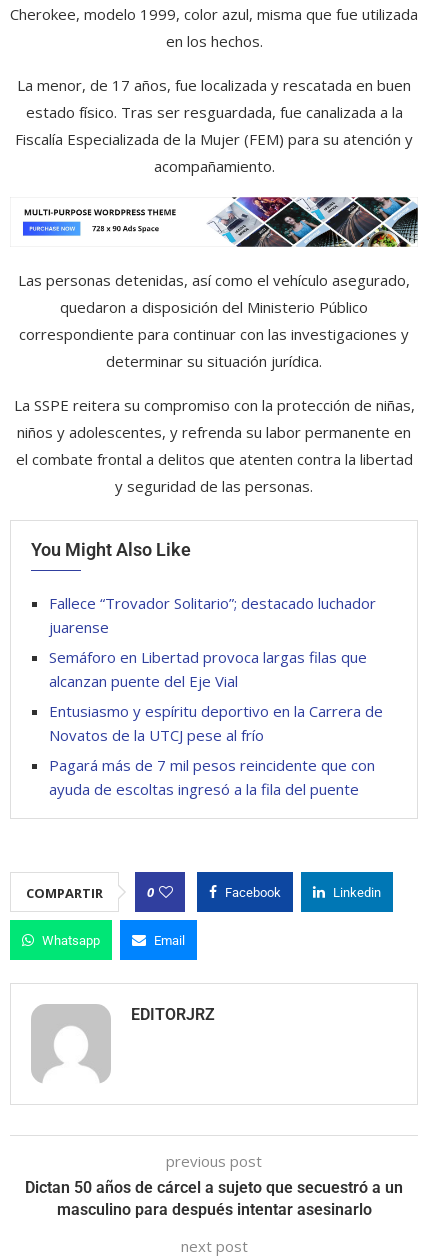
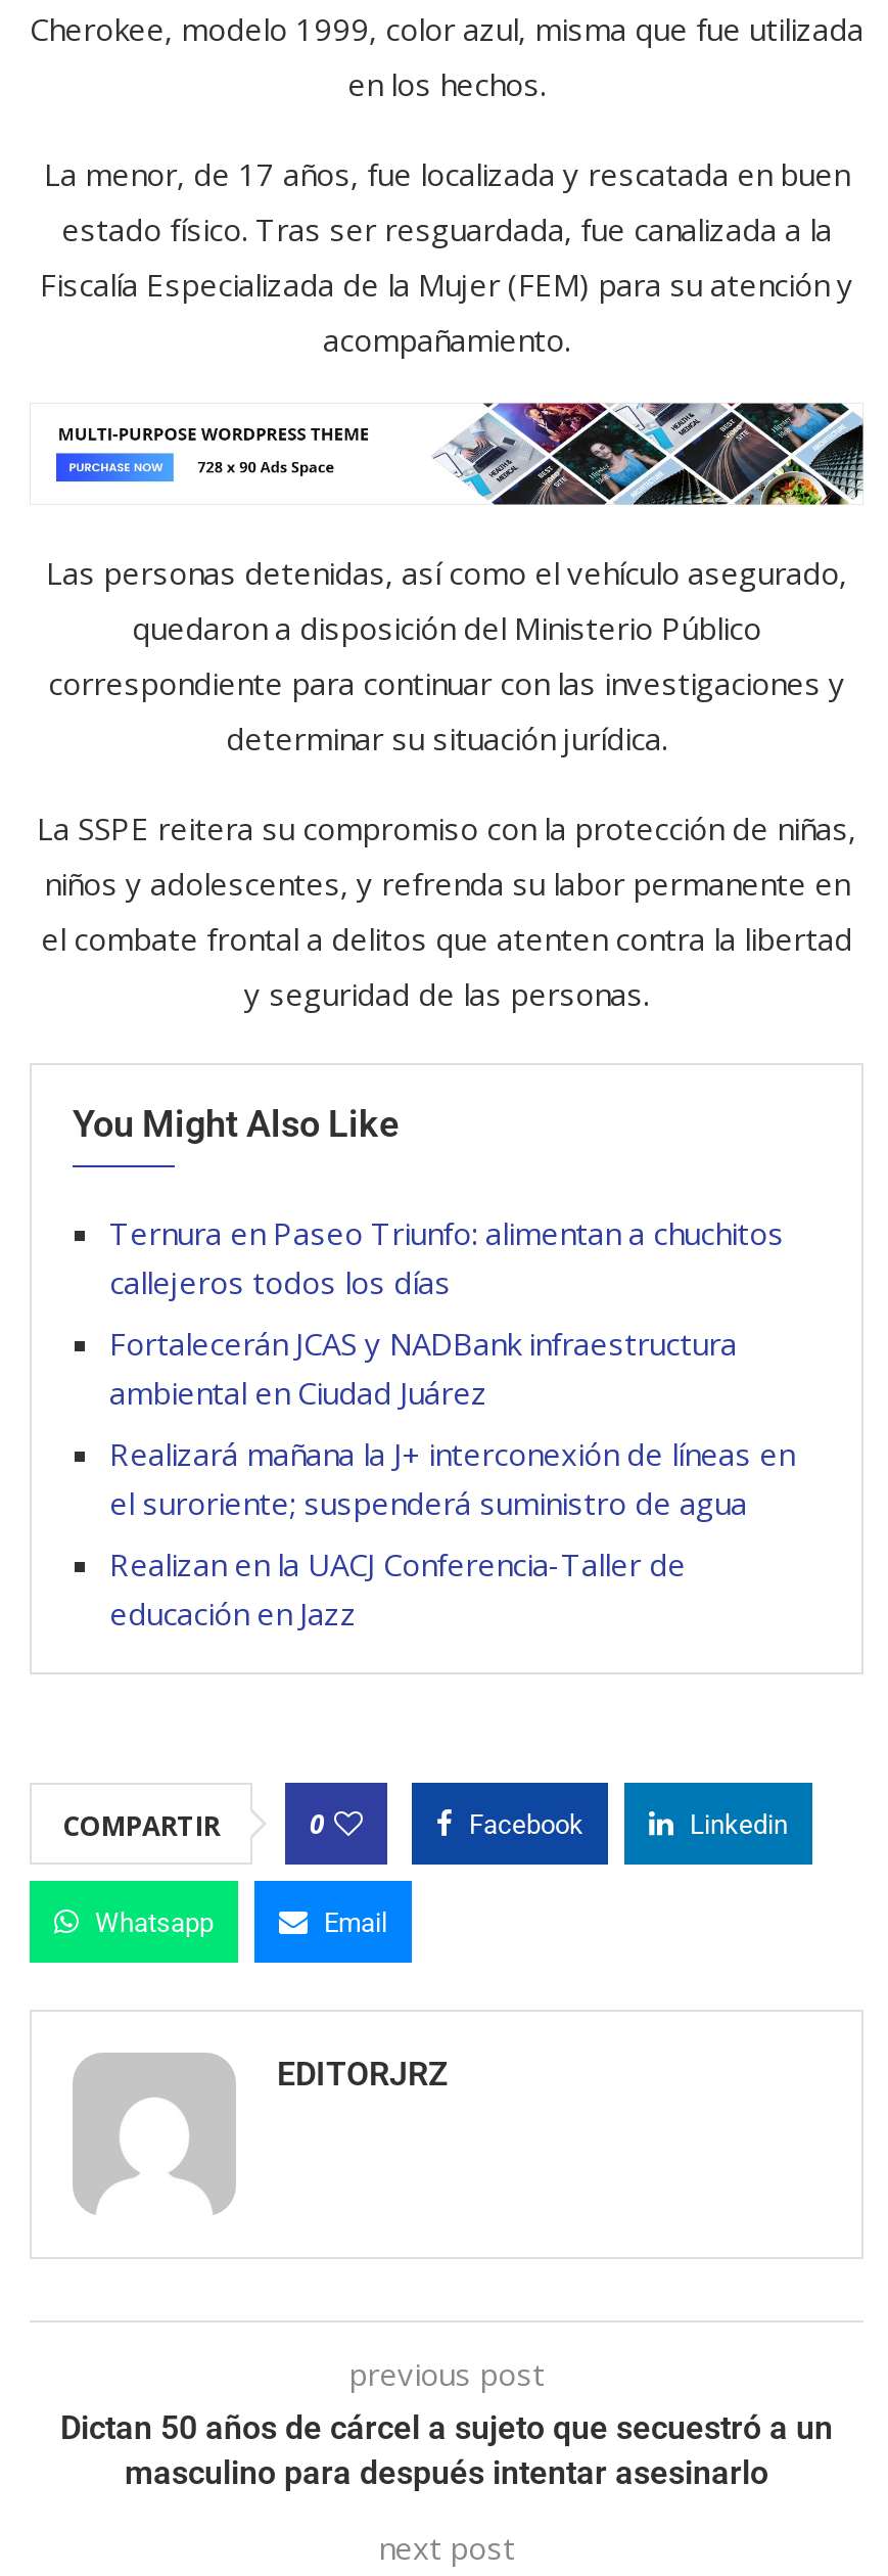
[49,593,376,637] Fallece “Trovador Solitario”; destacado luchador | juarense -> [109,1212,784,1302] Ternura en Paseo Triunfo: alimentan a chuchitos | callejeros todos los días
[49,647,367,691] Semáforo en Libertad provoca largas filas que | alcanzan puente del Eje Vial -> [109,1323,737,1413] Fortalecerán JCAS y NADBank infraestructura | ambiental en Ciudad Juárez
[49,701,383,745] Entusiasmo y espíritu deportivo en la Carrera de | Novatos de la UTCJ pese al frío -> [109,1433,794,1523] Realizará mañana la J+ interconexión de líneas en | el suroriente; suspenderá suministro de agua
[49,755,375,799] Pagará más de 7 mil pesos reincidente que con | ayuda de escoltas ingresó a la fila del puente -> [109,1544,686,1634] Realizan en la UACJ Conferencia-Taller de | educación en Jazz

